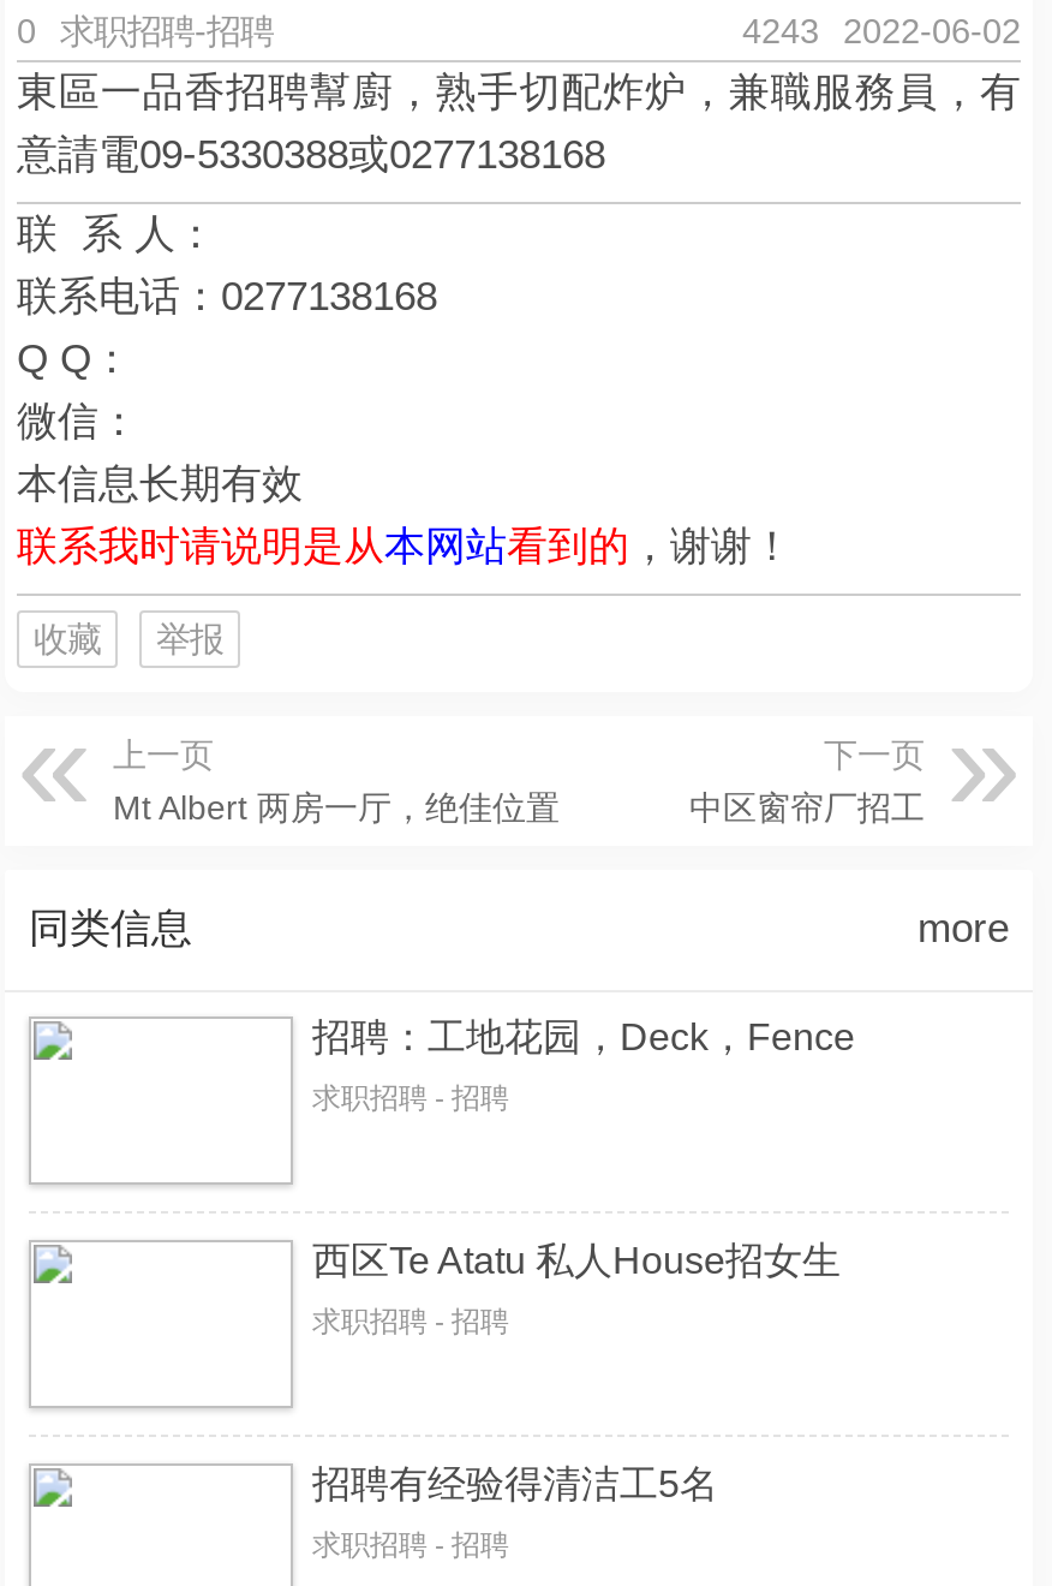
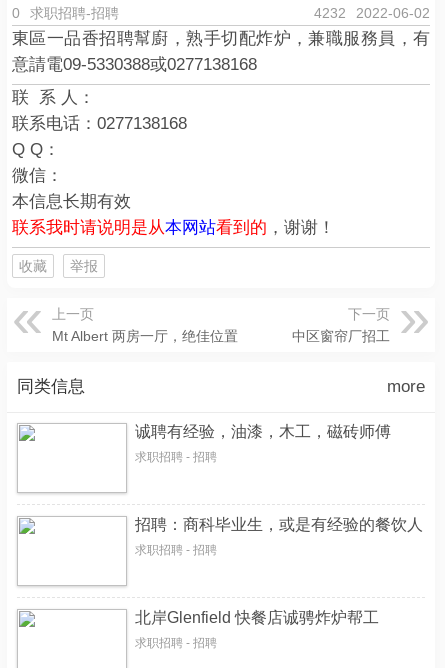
[742,12,1021,50] 4243 2022-06-02 -> [314,5,430,21] 4232 2022-06-02
[312,1016,855,1057] 招聘：工地花园，Deck，Fence -> [135,423,391,440] 诚聘有经验，油漆，木工，磁砖师傅
[312,1240,841,1281] 西区Te Atatu 私人House招女生 -> [135,516,423,533] 招聘：商科毕业生，或是有经验的餐饮人
[312,1463,718,1504] 招聘有经验得清洁工5名 -> [135,609,379,626] 北岸Glenfield 快餐店诚骋炸炉帮工

